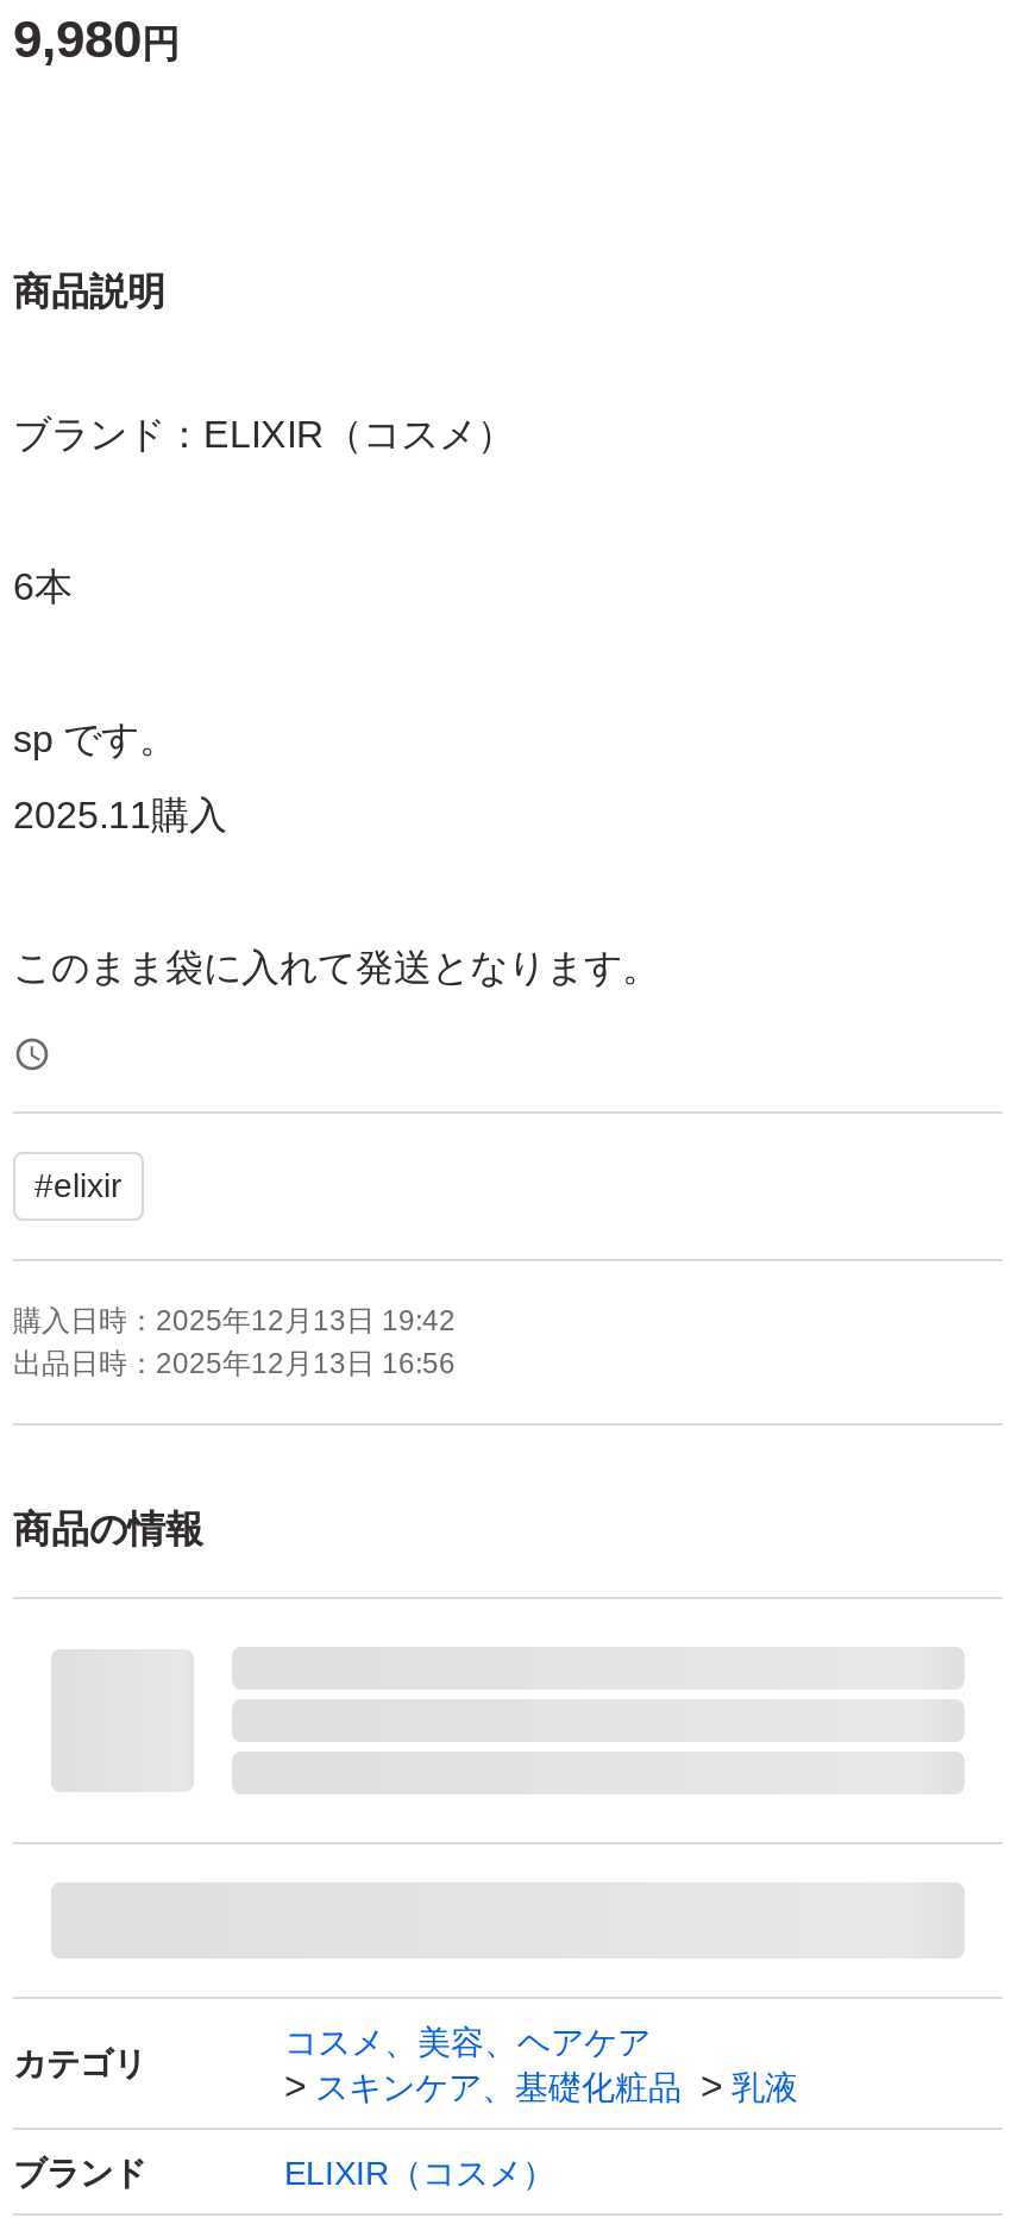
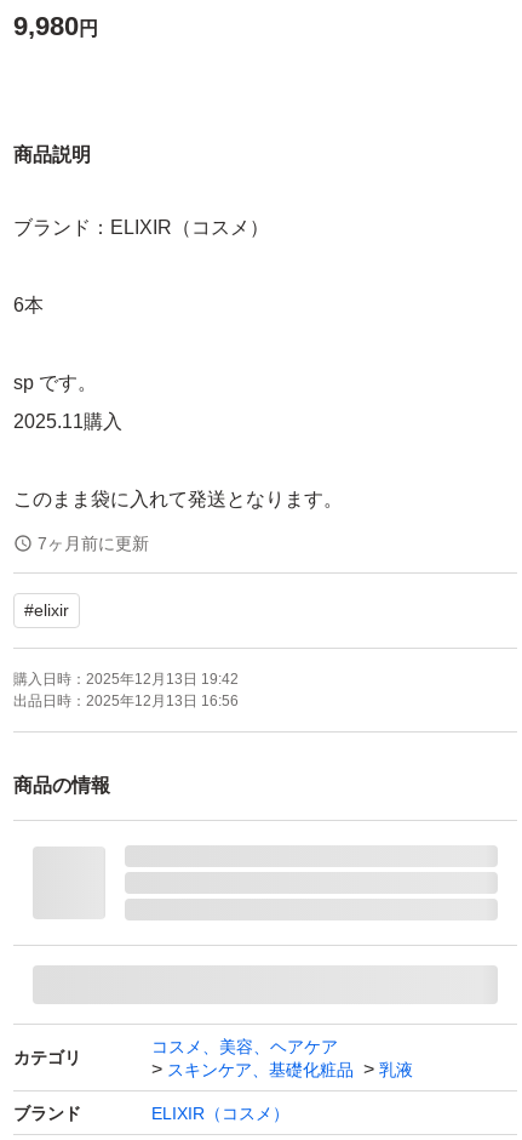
none -> [38,534,149,554] 7ヶ月前に更新

